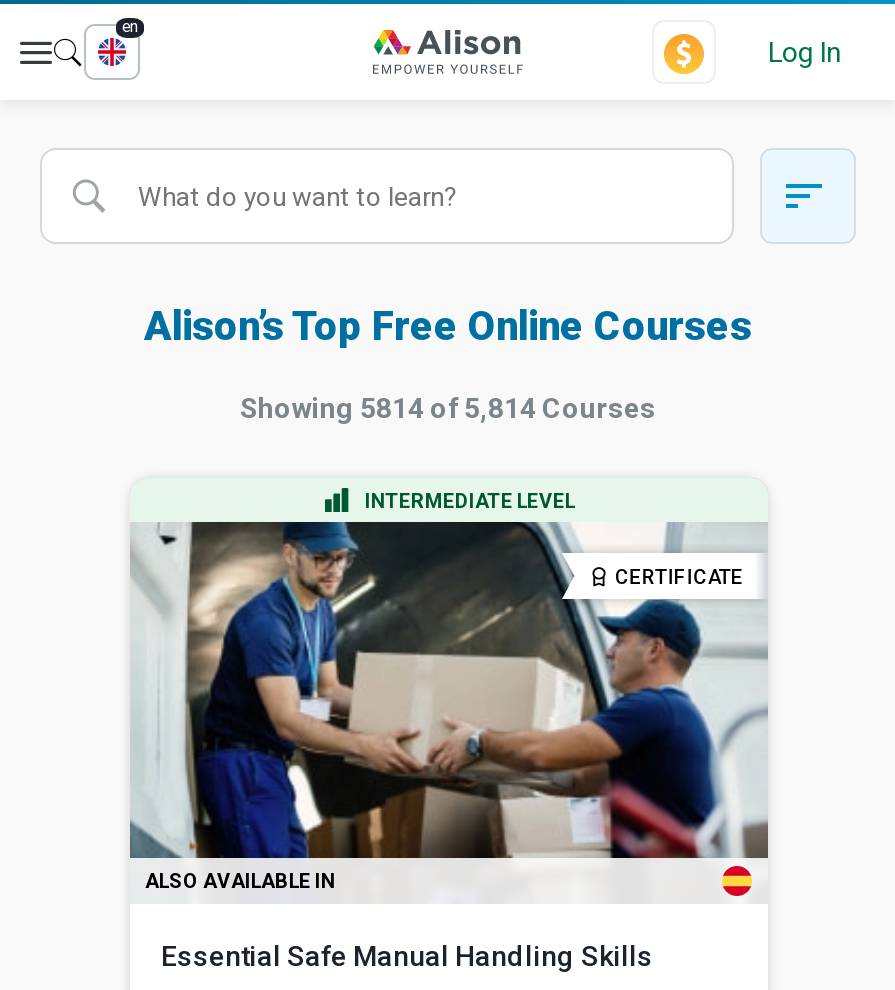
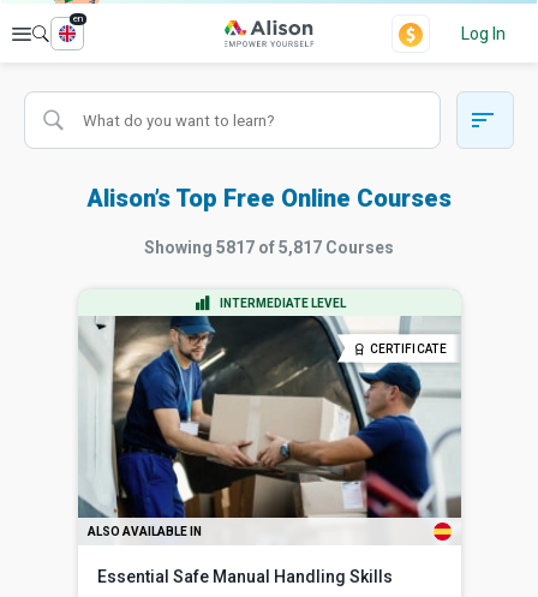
[240,392,656,424] Showing 5814 of 5,814 Courses -> [144,238,394,257] Showing 5817 of 5,817 Courses

